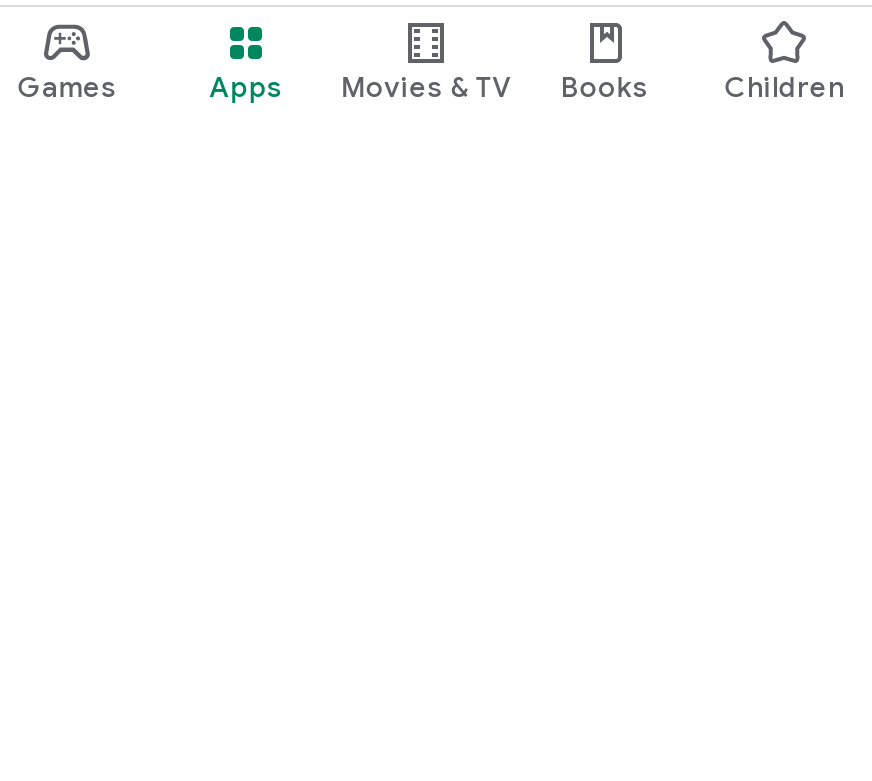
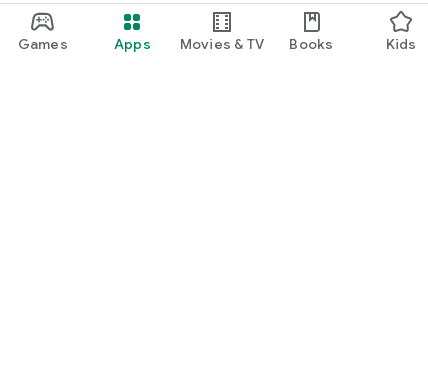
[724,68,844,104] Children -> [386,34,417,52] Kids

